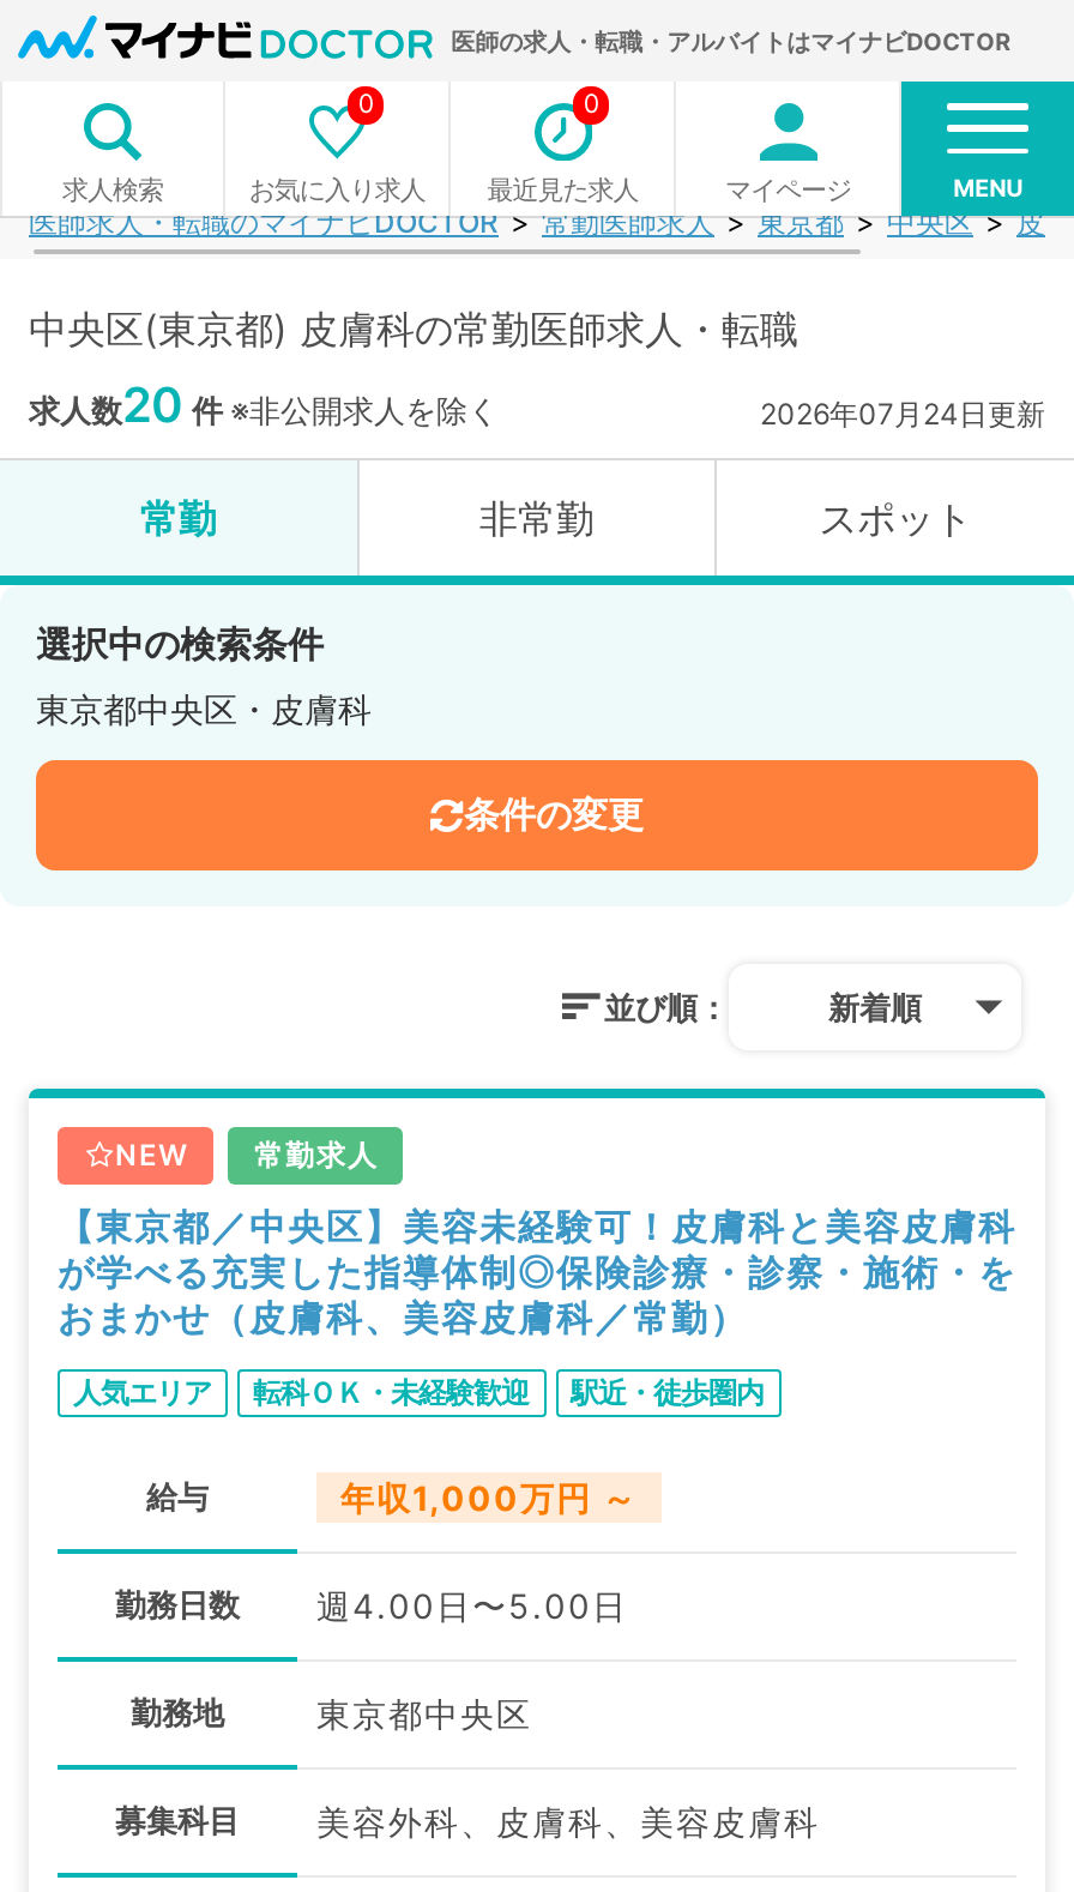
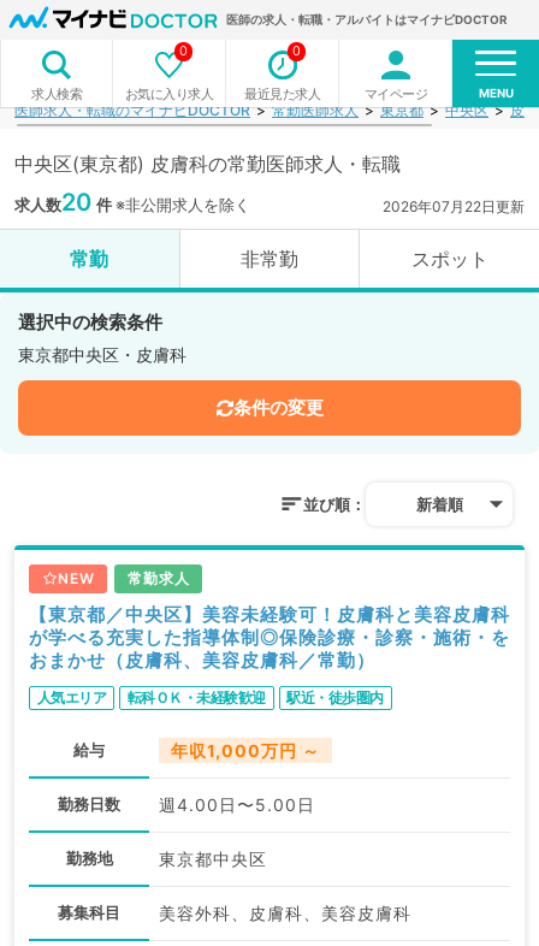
[760,396,1045,432] 2026年07月24日更新 -> [383,197,525,215] 2026年07月22日更新

